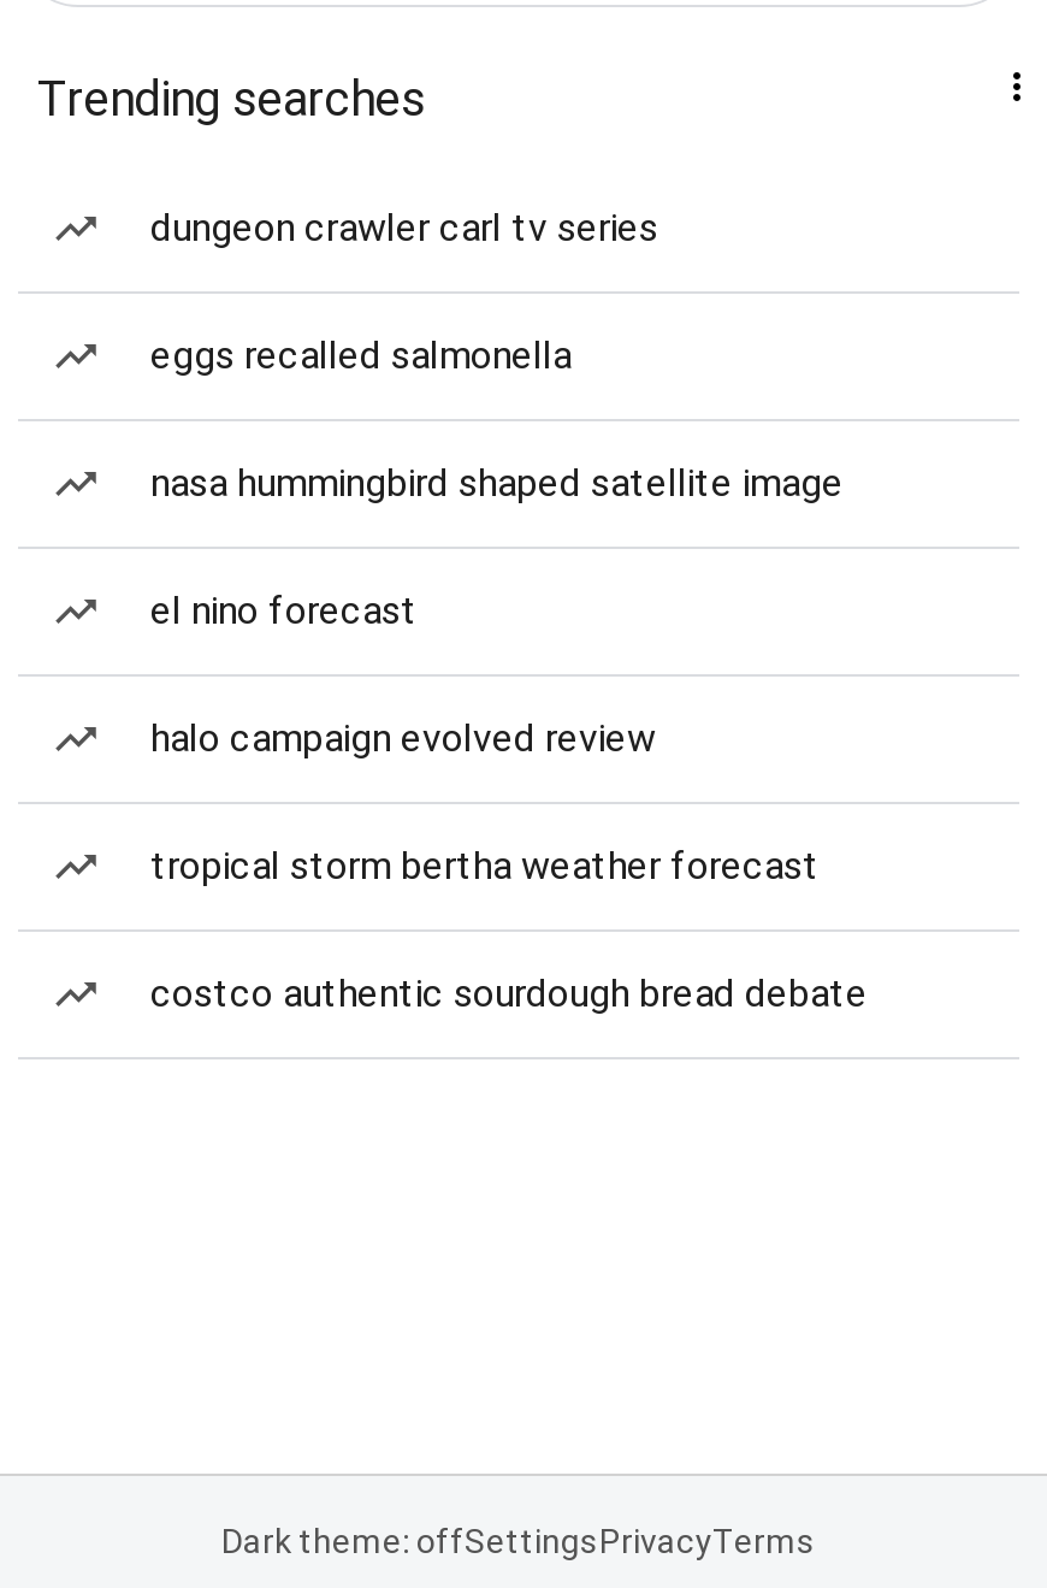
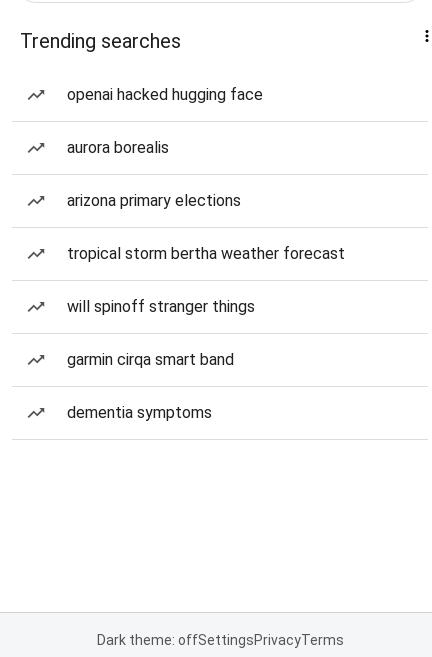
[150,205,844,761] dungeon crawler carl tv series | eggs recalled salmonella | nasa hummingbird shaped satellite image | el nino forecast | halo campaign evolved review -> [67,85,263,210] openai hacked hugging face | aurora borealis | arizona primary elections
moved [150,843,820,889] -> [67,244,345,263]: tropical storm bertha weather forecast
[150,970,868,1016] costco authentic sourdough bread debate -> [67,297,255,422] will spinoff stranger things | garmin cirqa smart band | dementia symptoms

